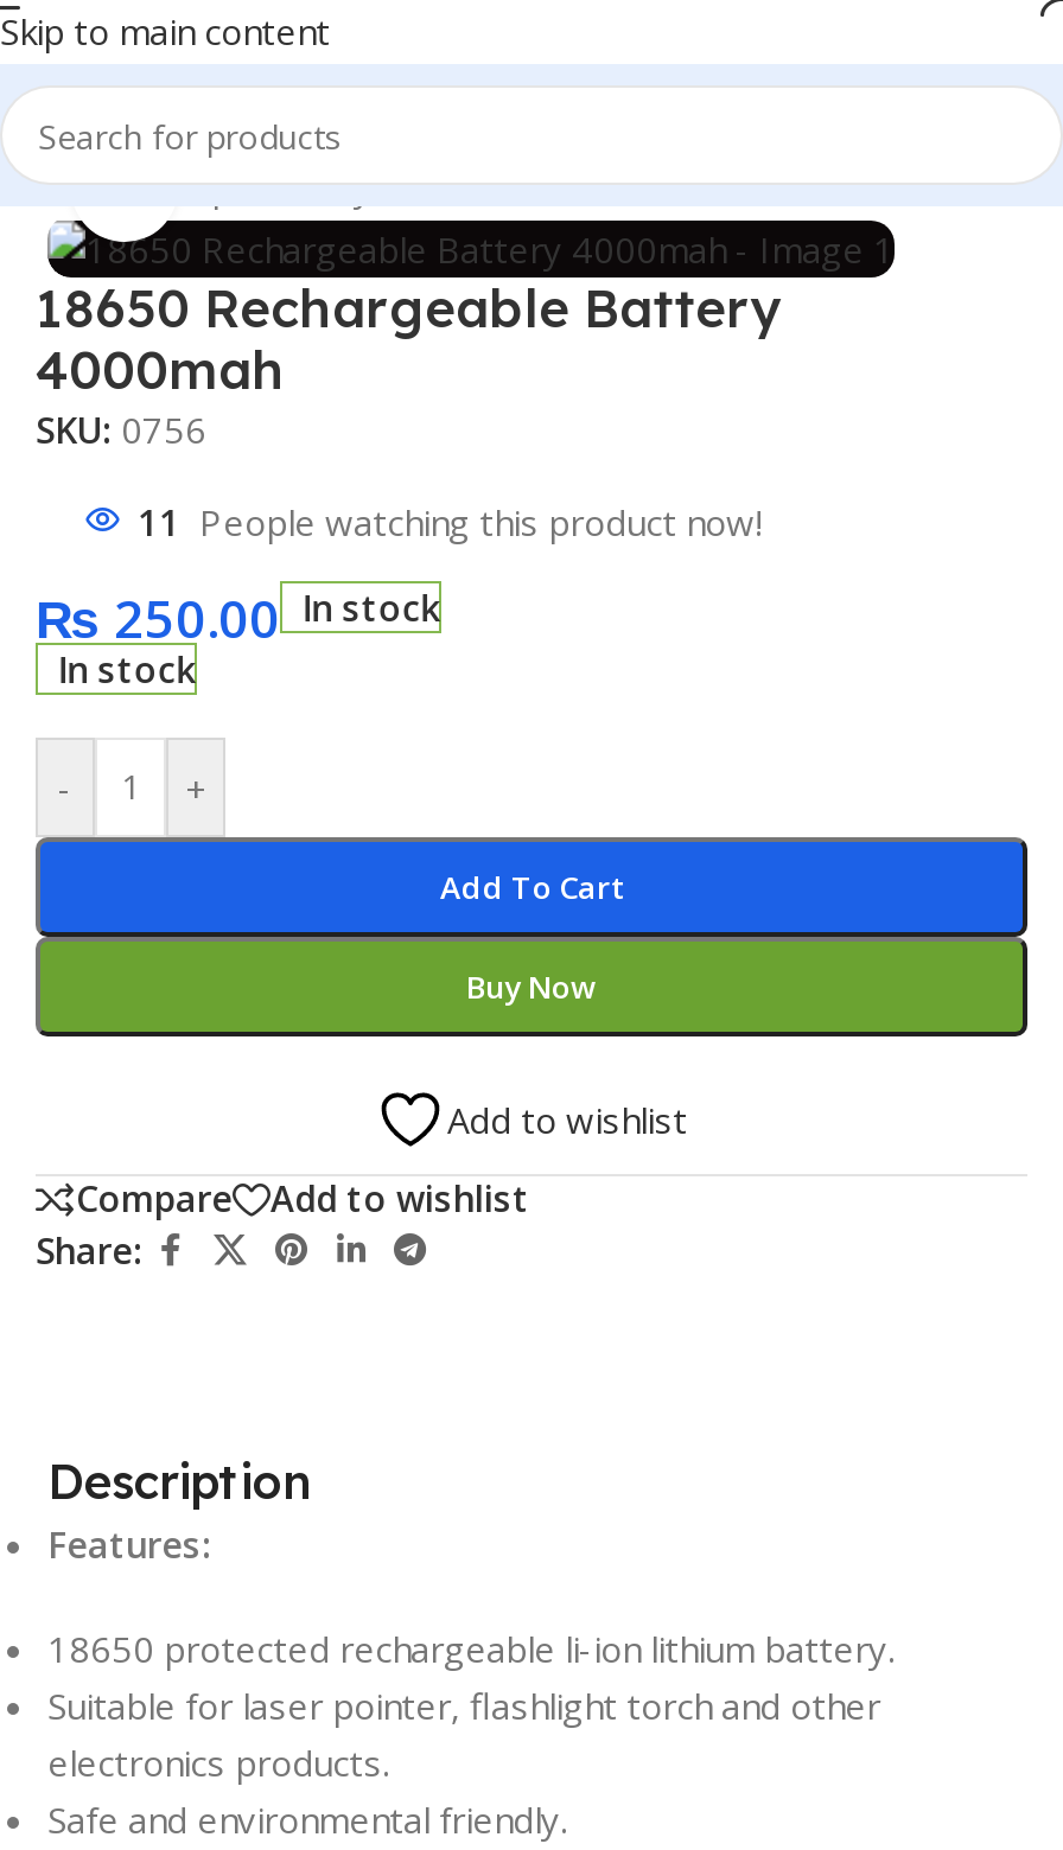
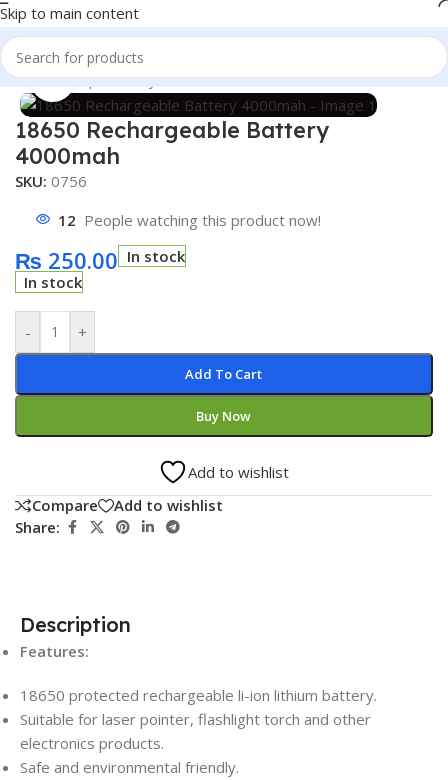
[138,498,762,546] 11 People watching this product now! -> [58,210,321,230] 12 People watching this product now!

